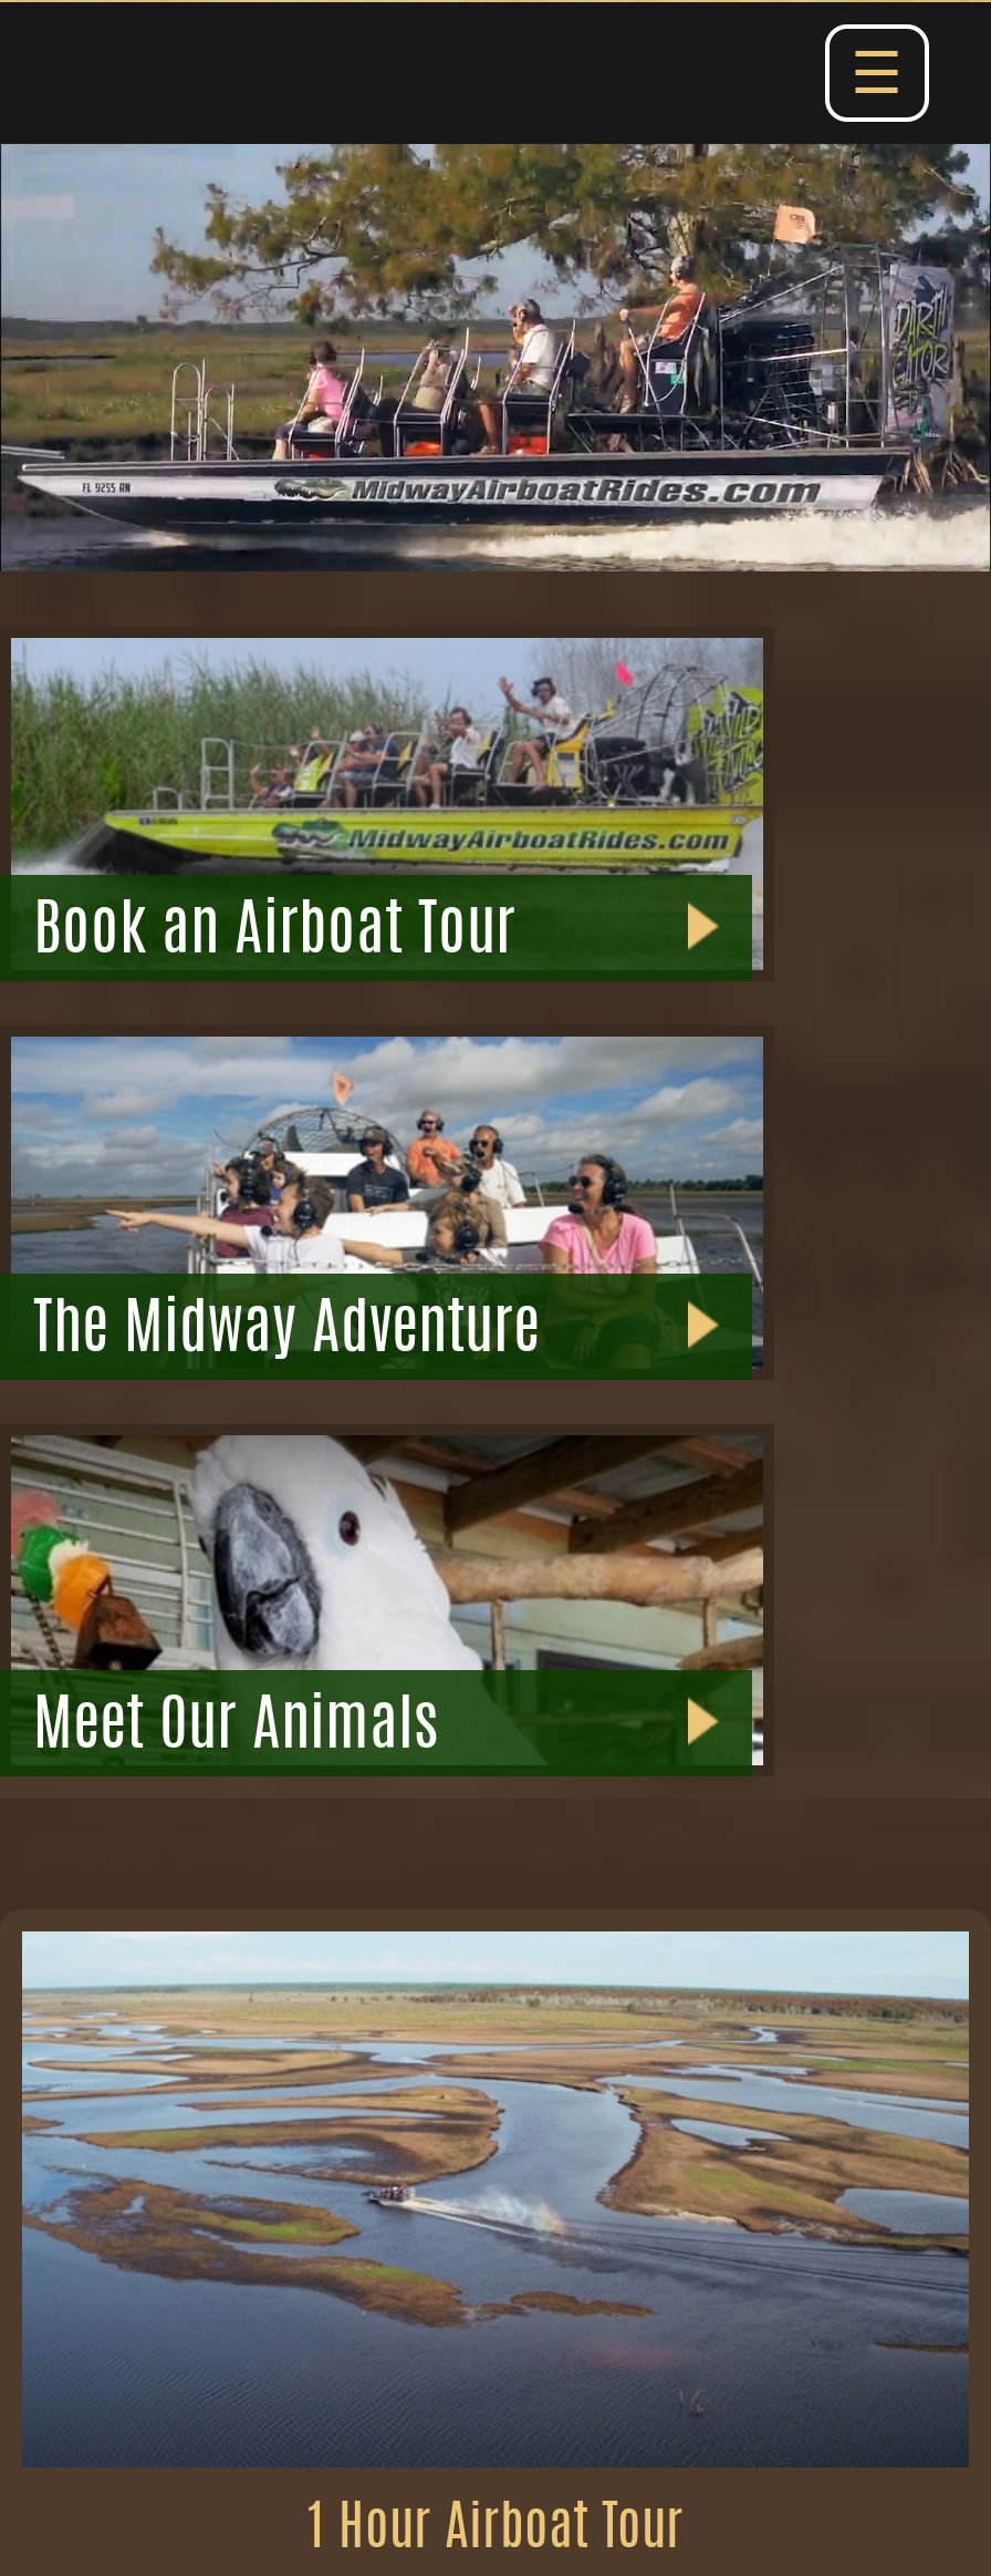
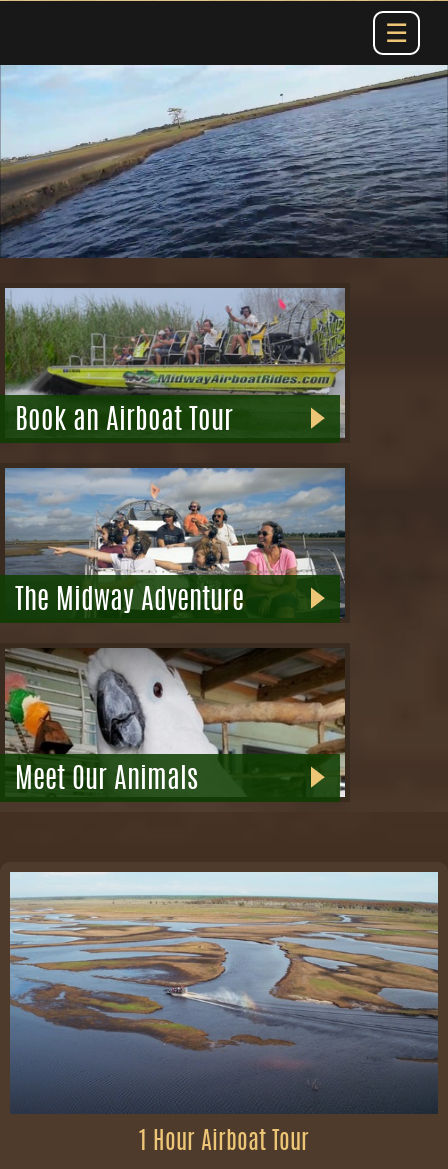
[7,142,984,574] [image] -> [3,64,445,258] [image]

